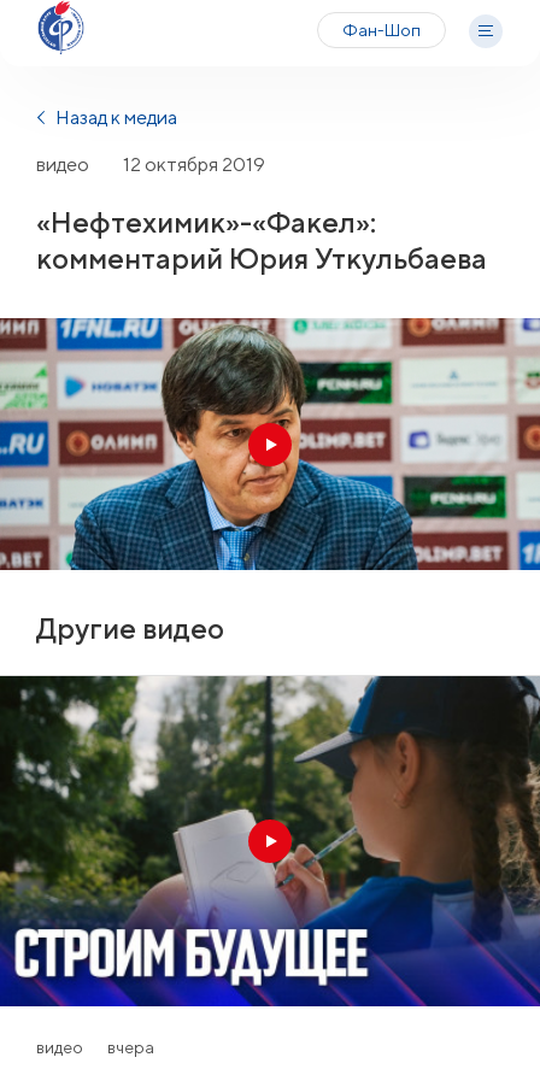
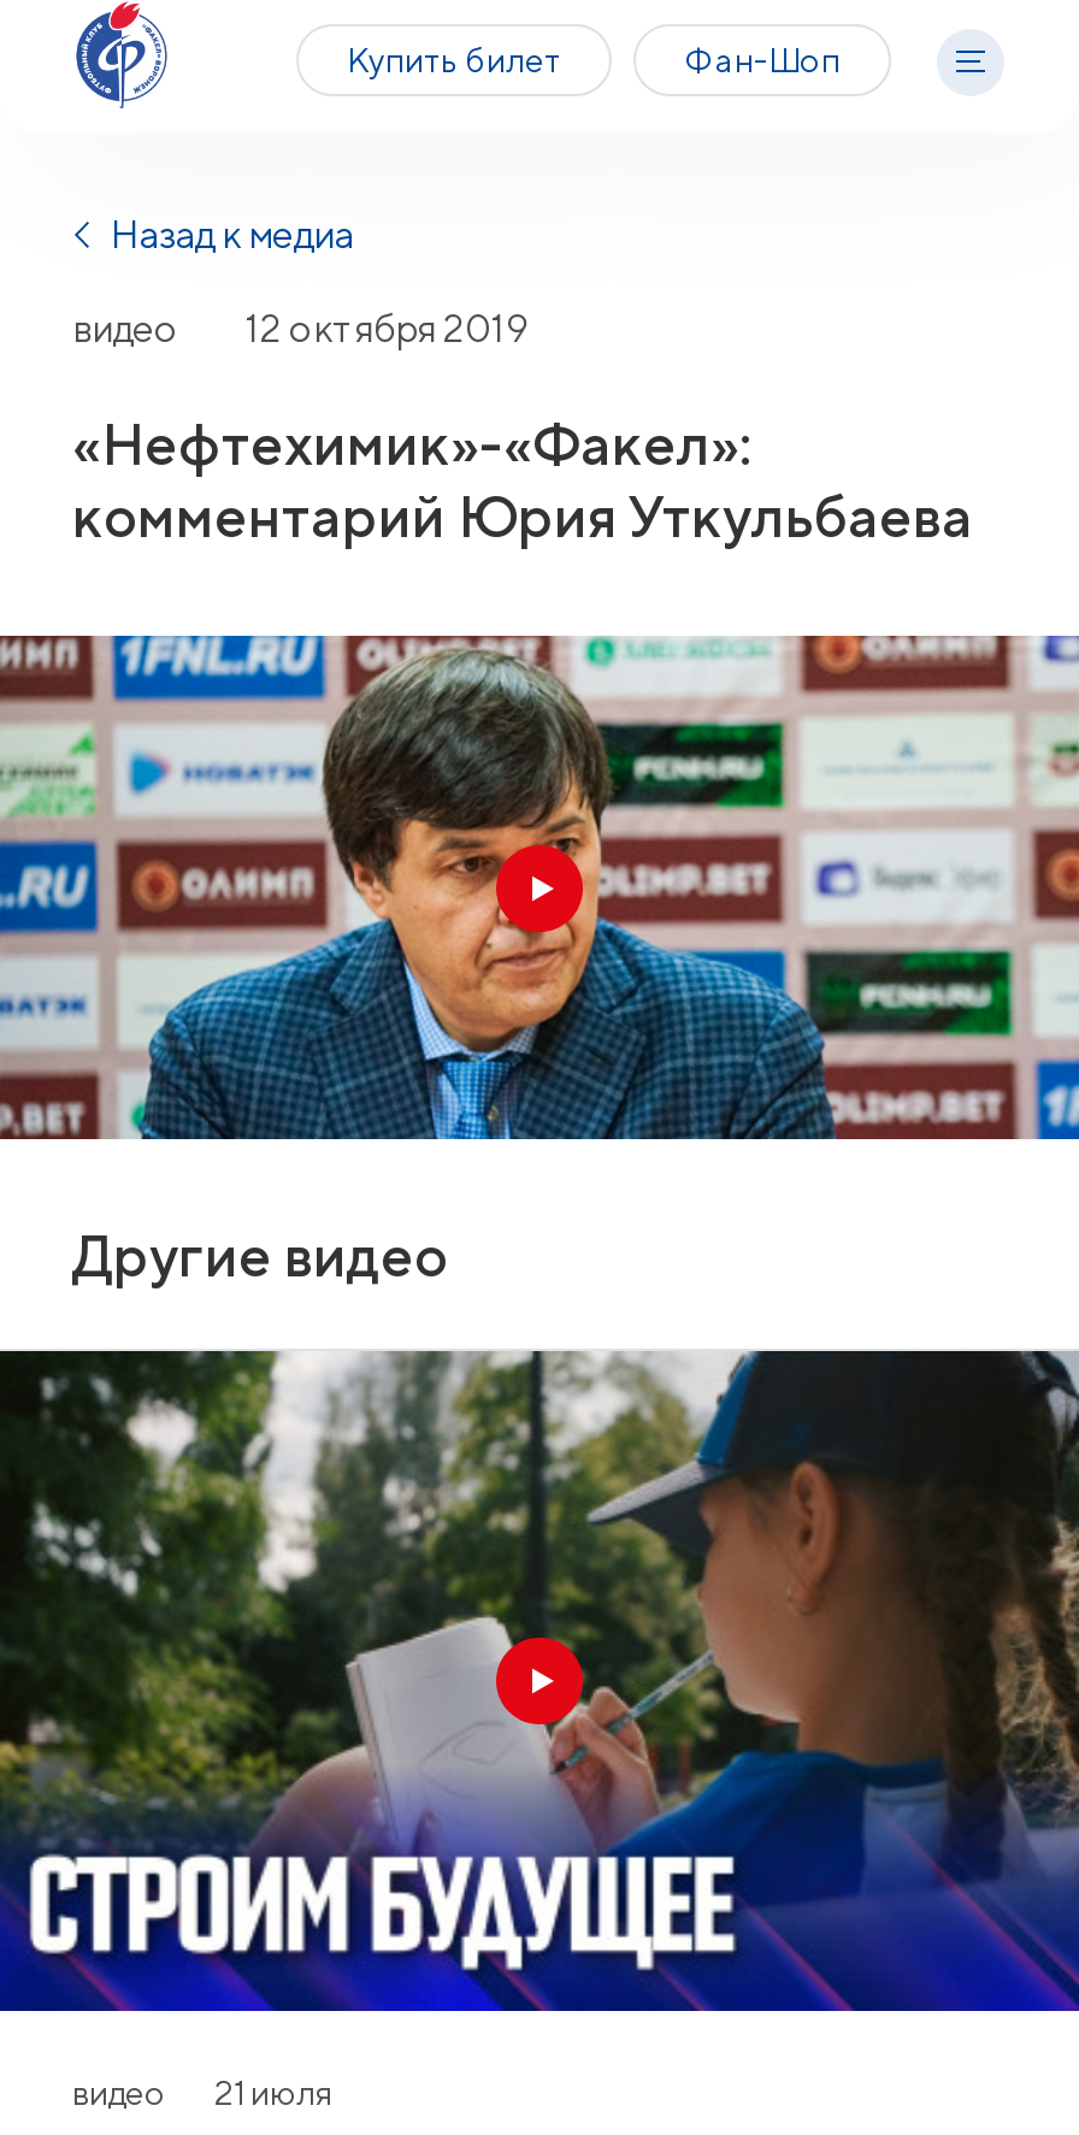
none -> [347,41,561,79] Купить билет
[107,1037,154,1057] вчера -> [214,2073,332,2111] 21 июля

